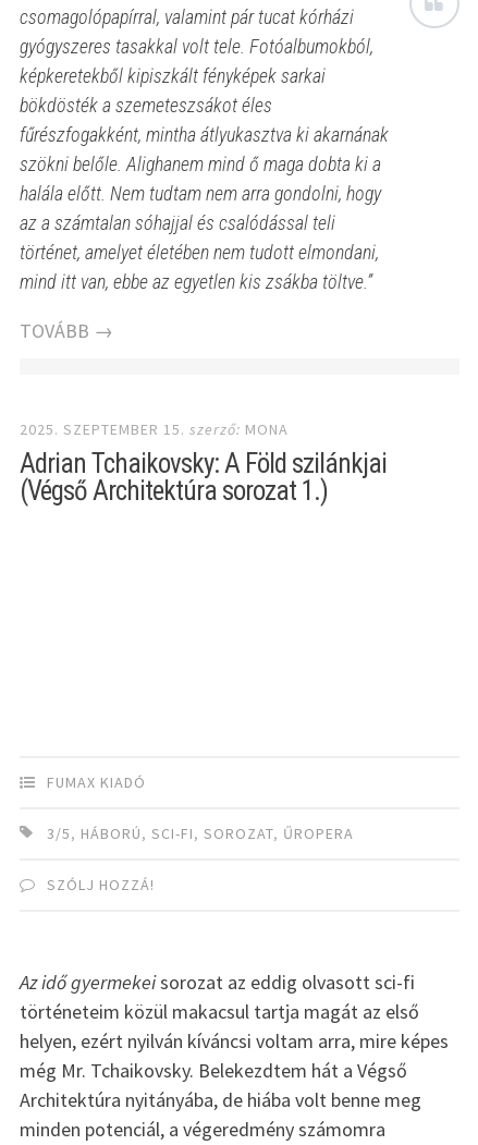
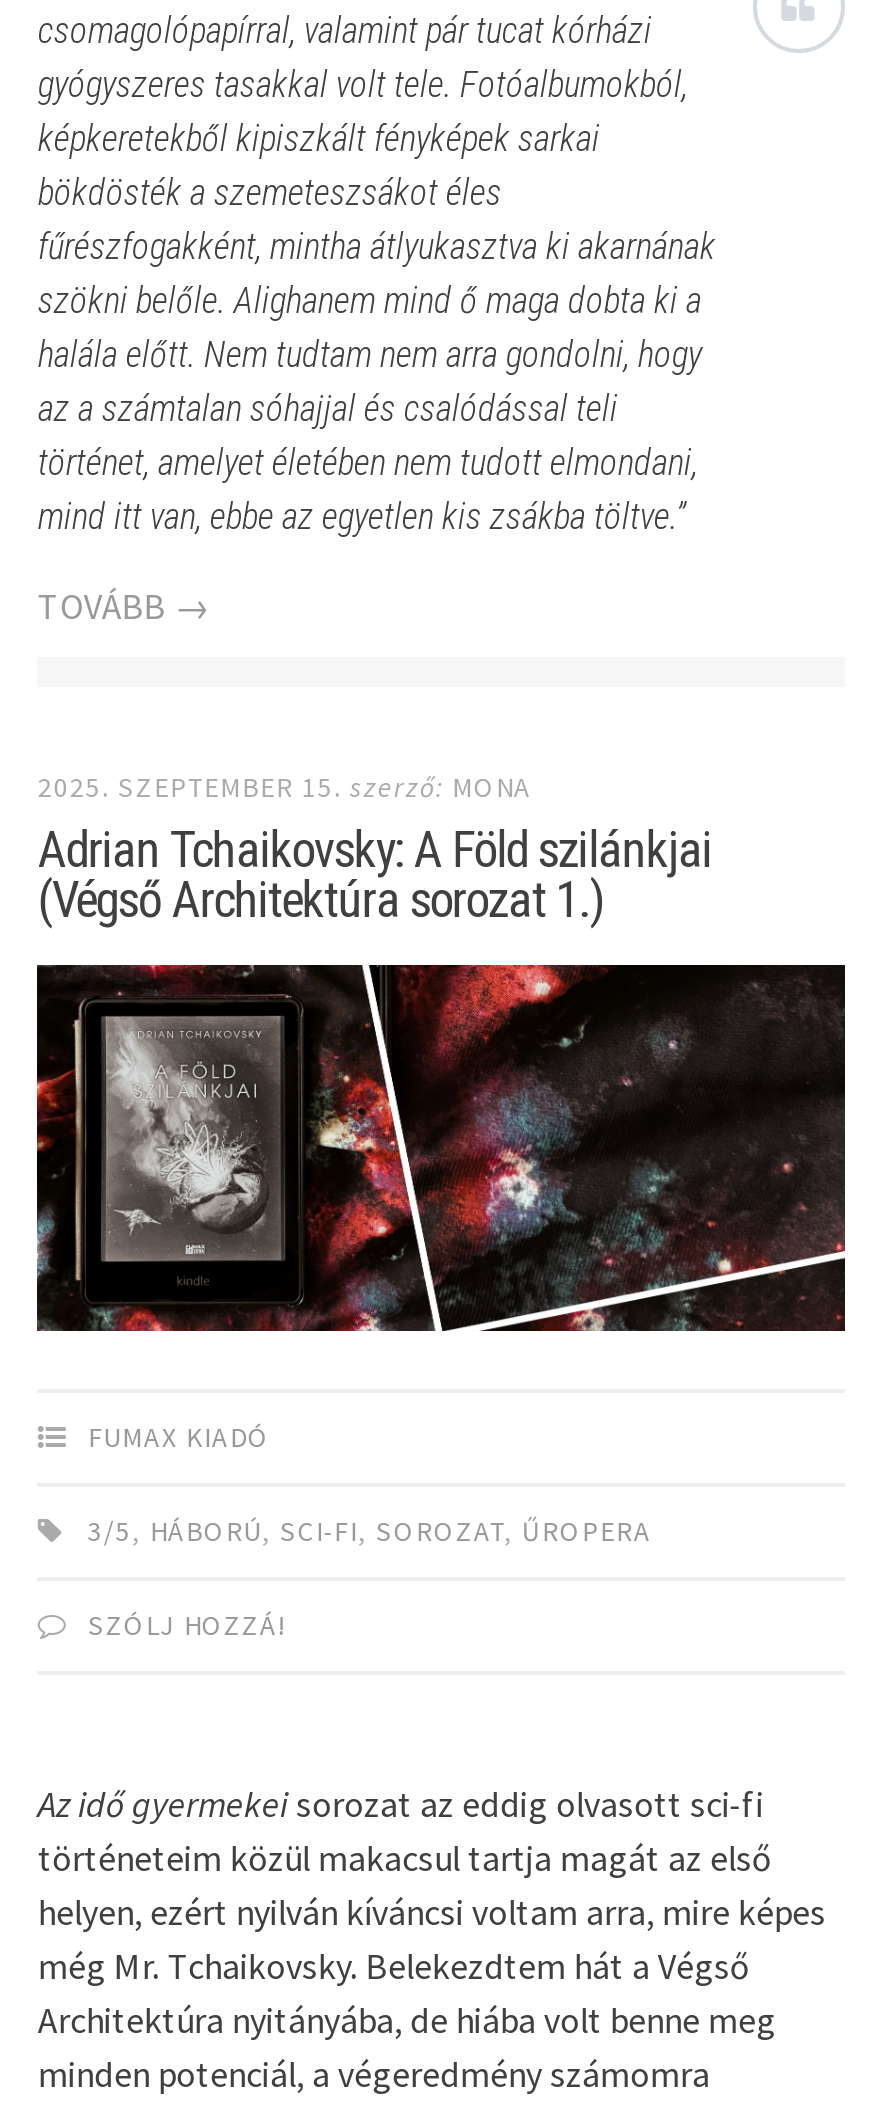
none -> [35,962,847,1334] [image]

